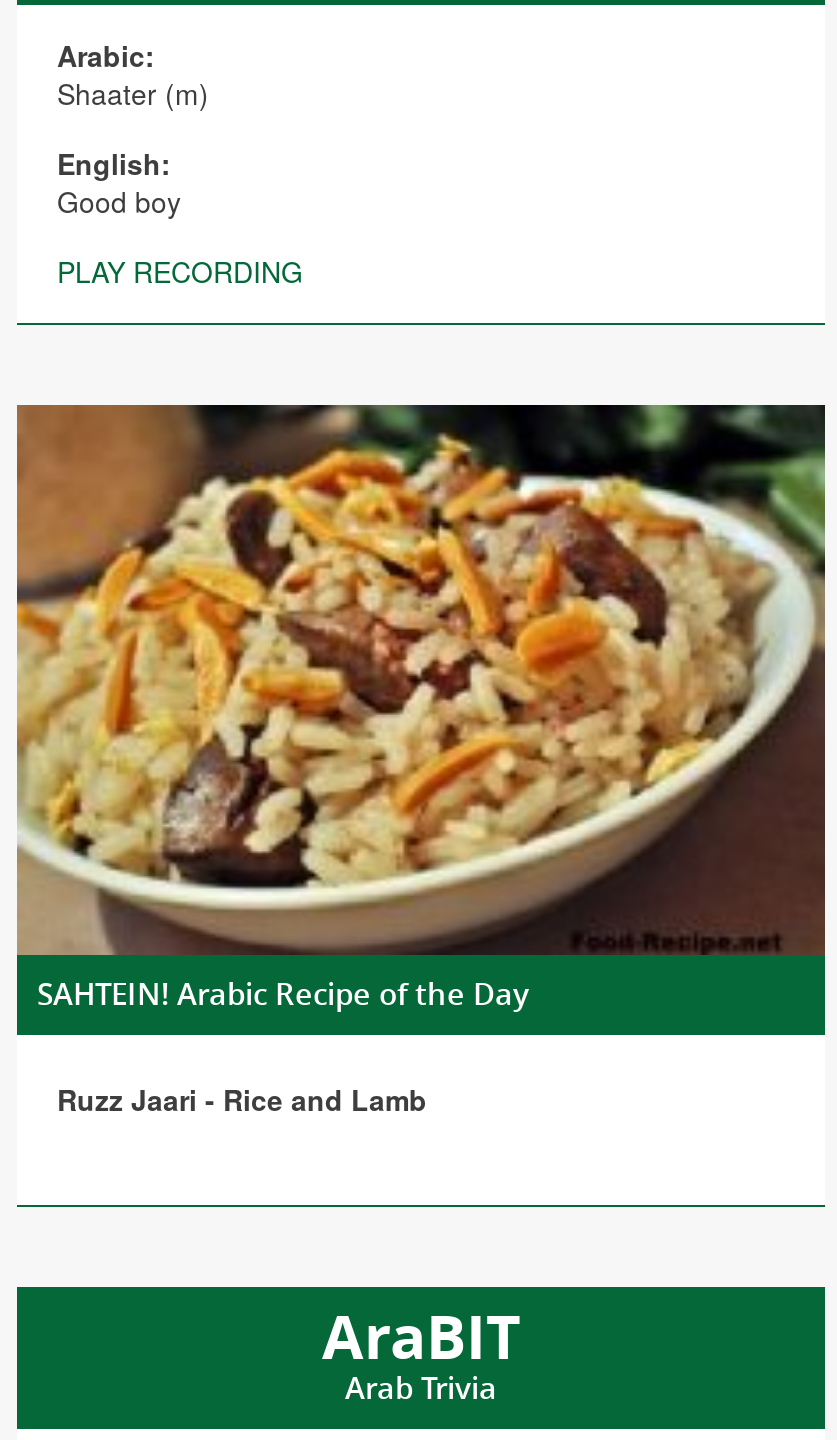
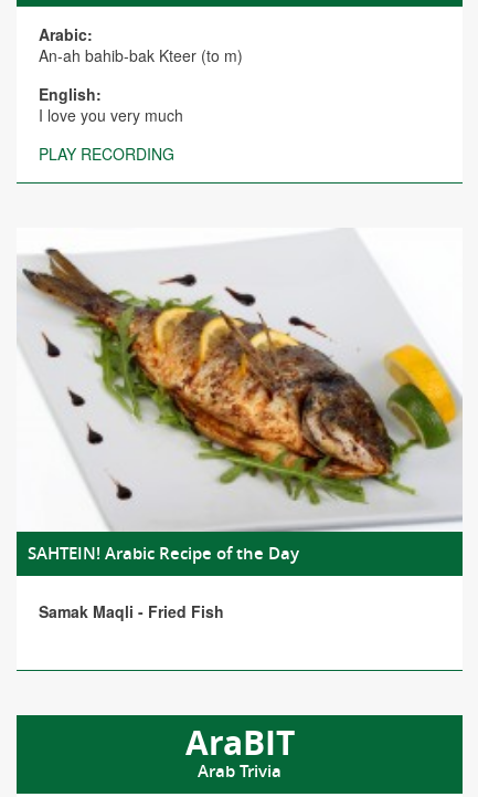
[57,74,209,114] Shaater (m) -> [39,45,243,67] An-ah bahib-bak Kteer (to m)
[57,182,181,222] Good boy -> [39,104,183,126] I love you very much
[15,403,827,957] [image] -> [17,228,463,533] [image]
[57,1079,427,1119] Ruzz Jaari - Rice and Lamb -> [39,600,224,622] Samak Maqli - Fried Fish

